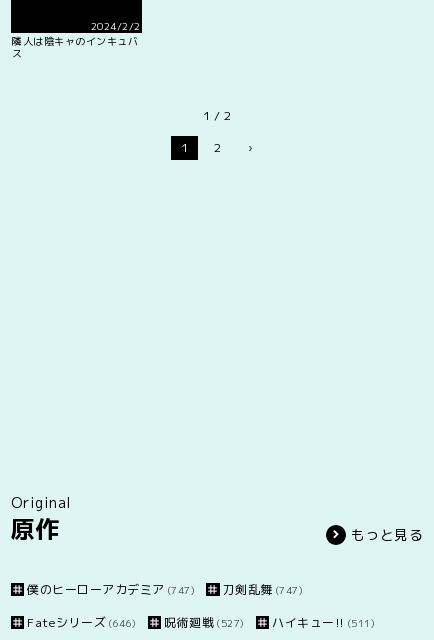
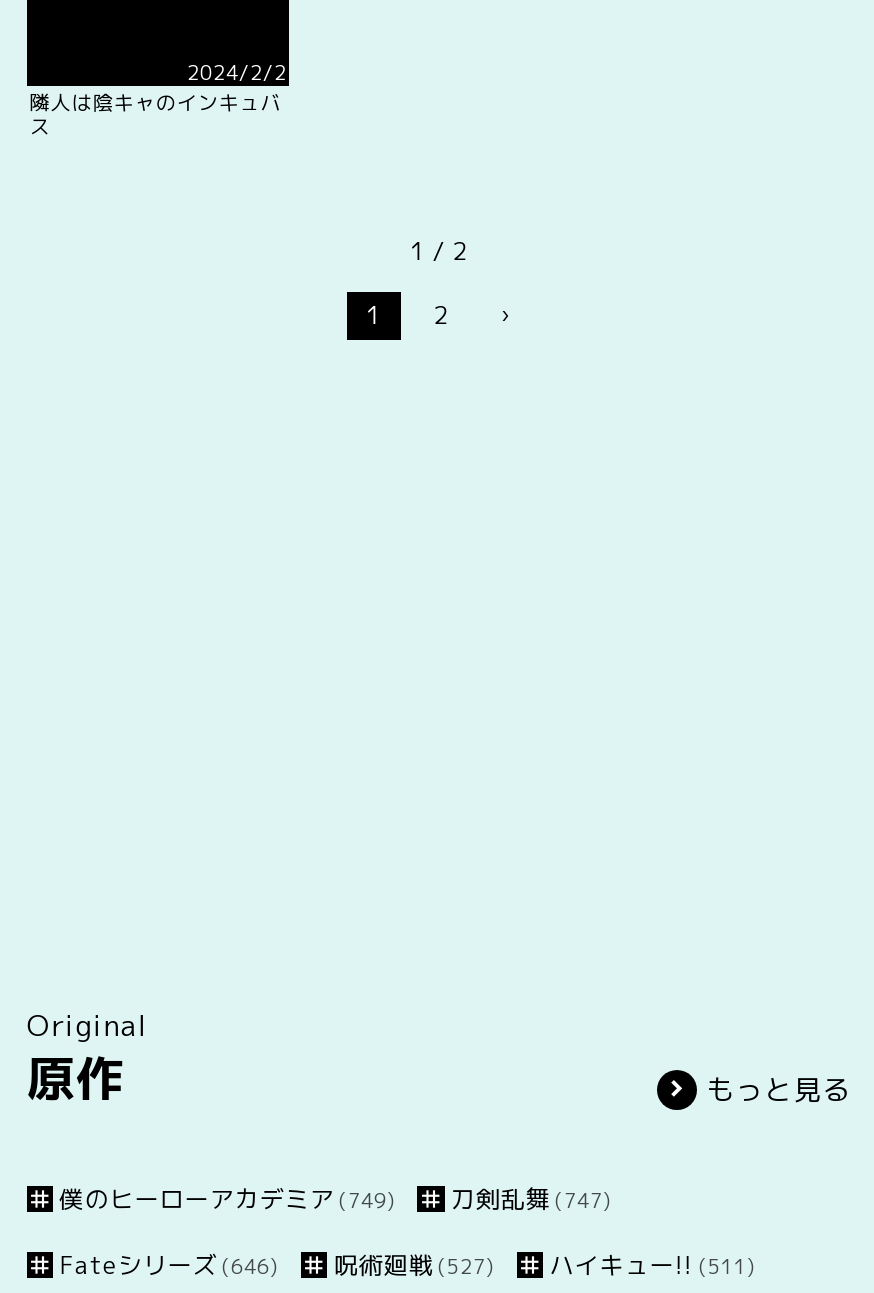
[27,581,195,598] 僕のヒーローアカデミア (747) -> [60,1182,396,1216] 僕のヒーローアカデミア (749)

